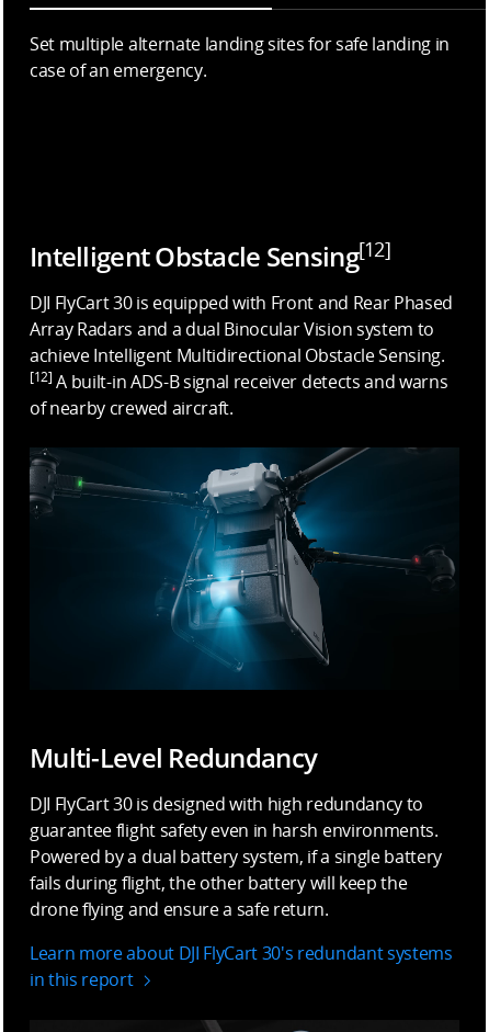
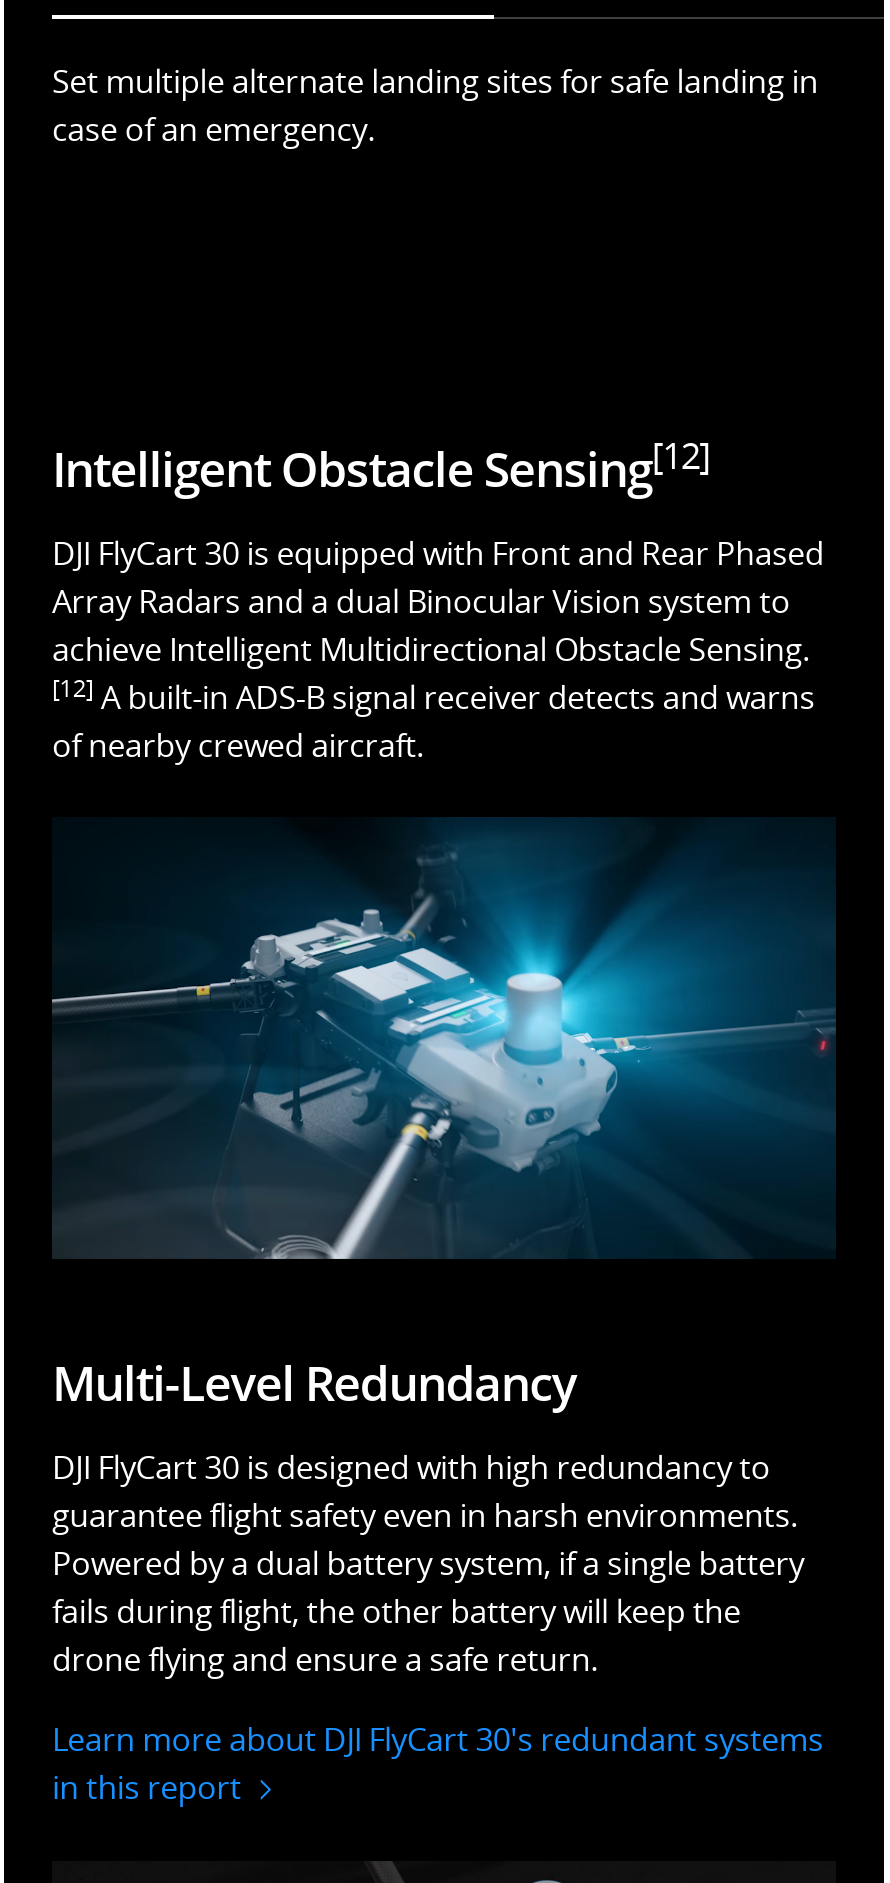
[30,447,458,690] [image] -> [52,819,836,1261] [image]

